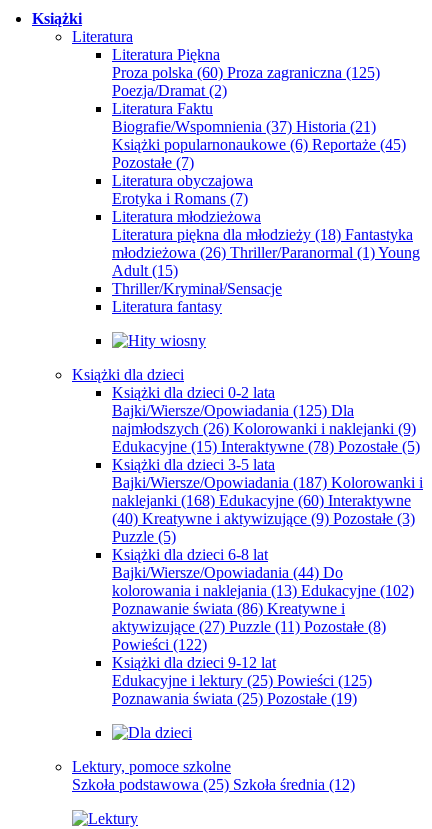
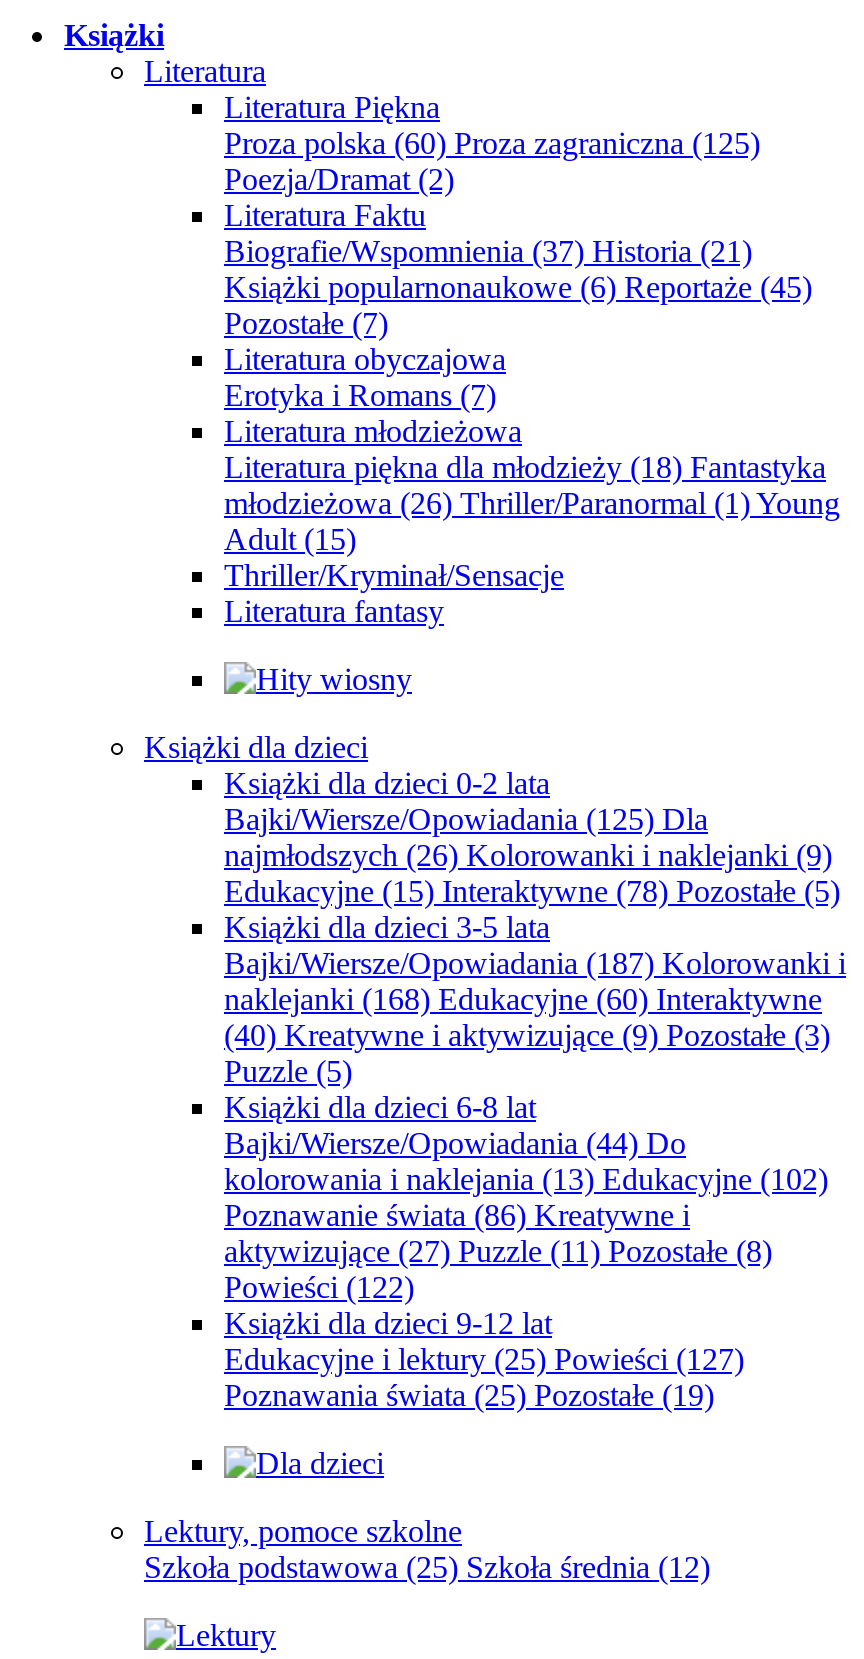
[112,672,372,689] Edukacyjne i lektury (25) Powieści (125) -> [224,1342,744,1376] Edukacyjne i lektury (25) Powieści (127)

